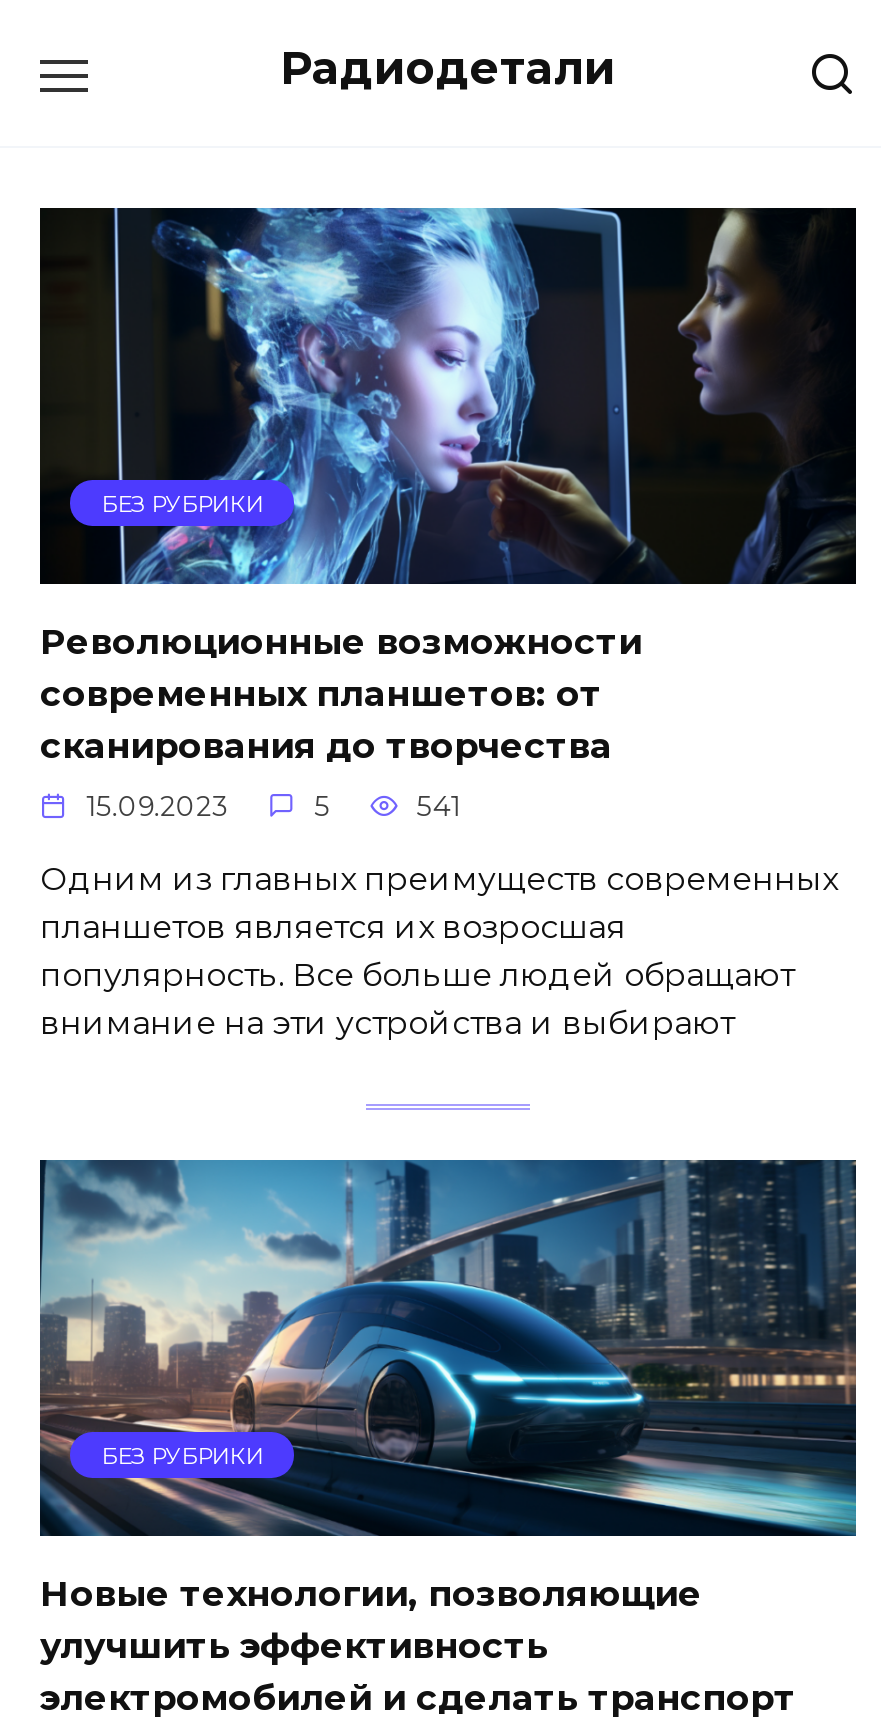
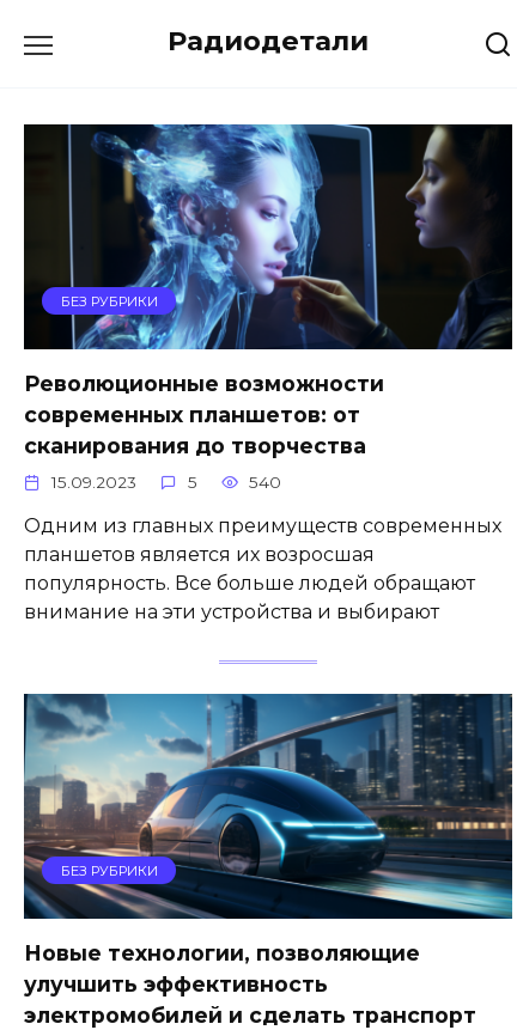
[417,789,461,821] 541 -> [249,472,282,491] 540

